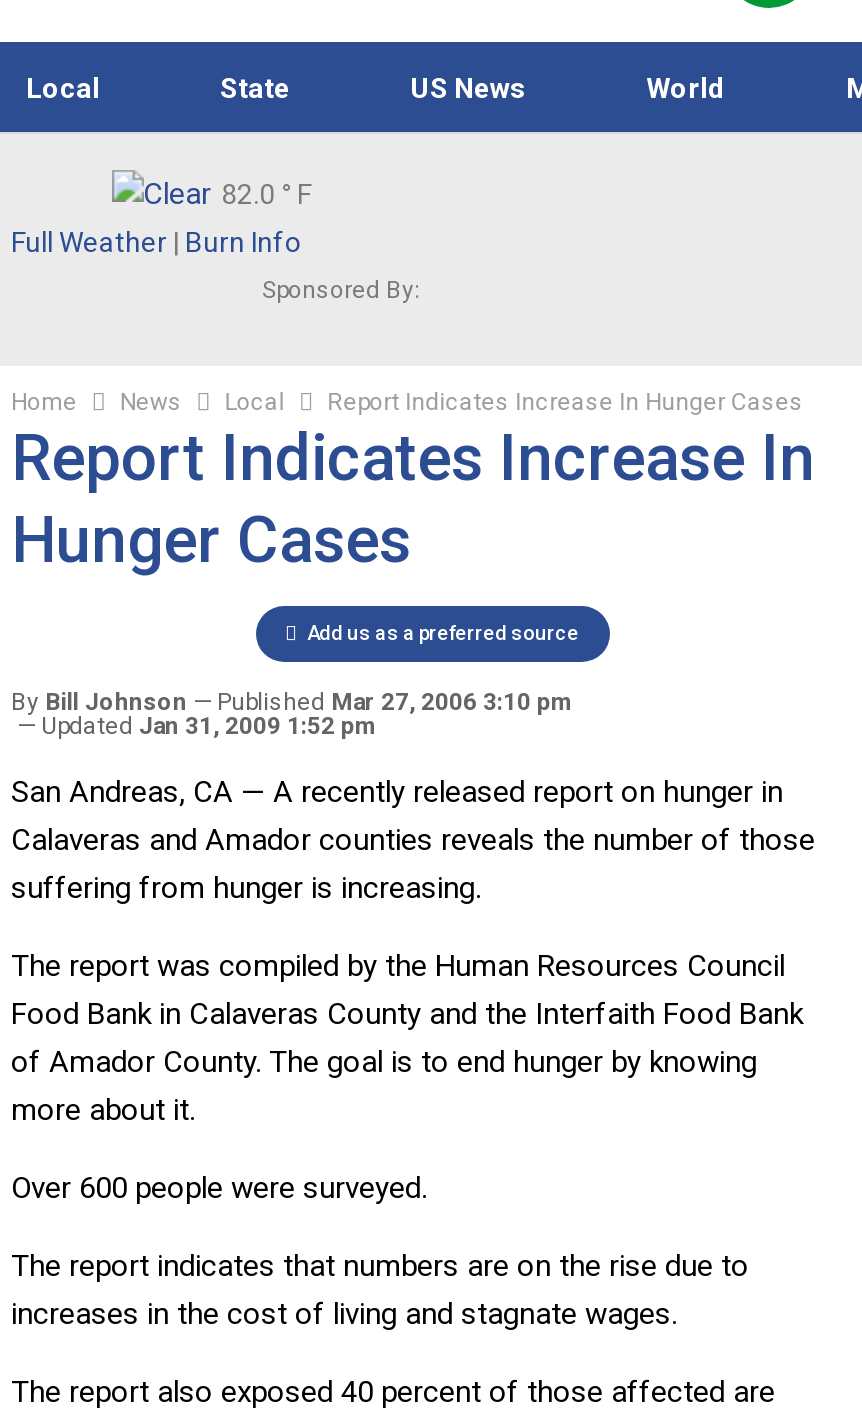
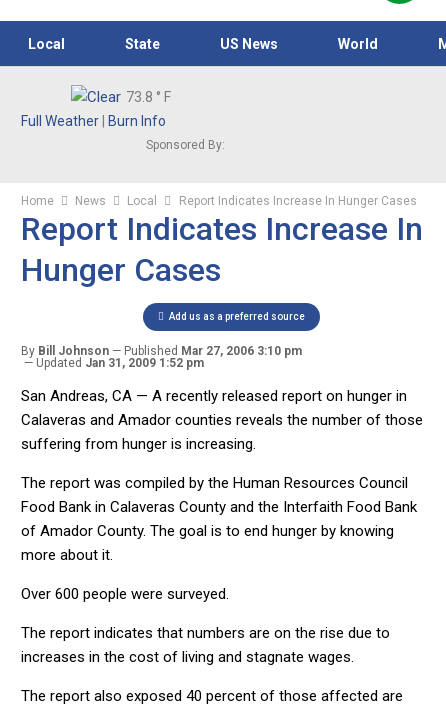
[221,178,311,210] 82.0 ° F -> [125,89,170,105] 73.8 ° F

